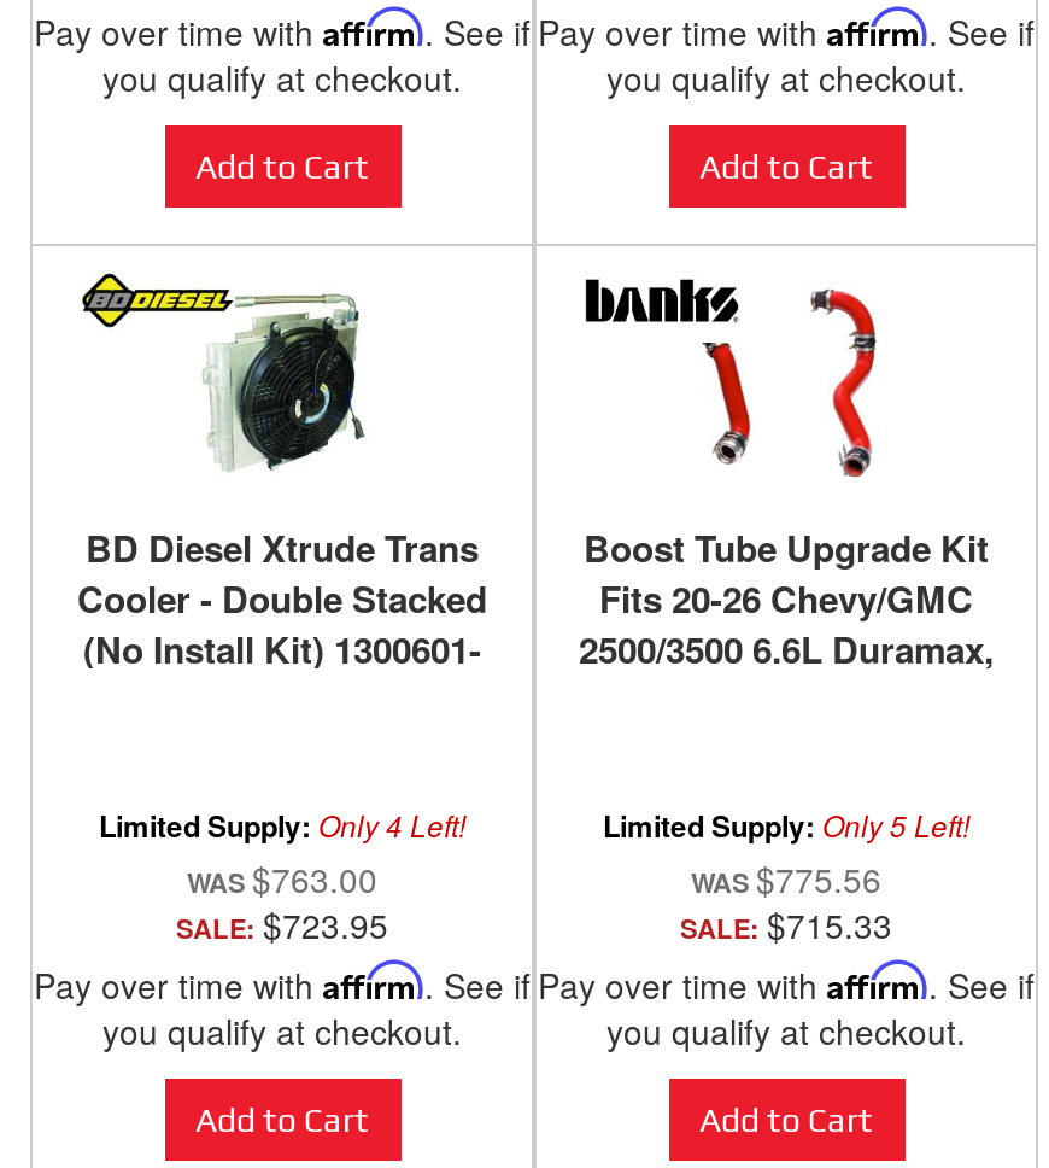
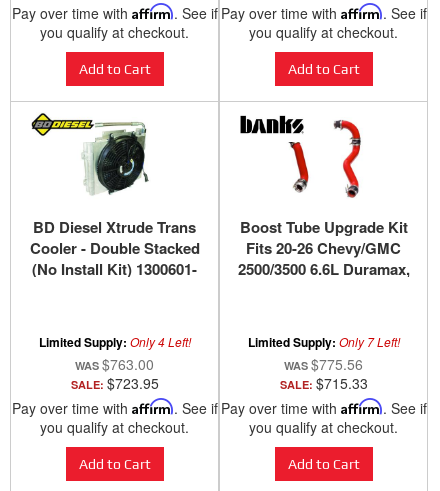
[603,804,969,848] Limited Supply: Only 5 Left! -> [247,333,399,351] Limited Supply: Only 7 Left!

